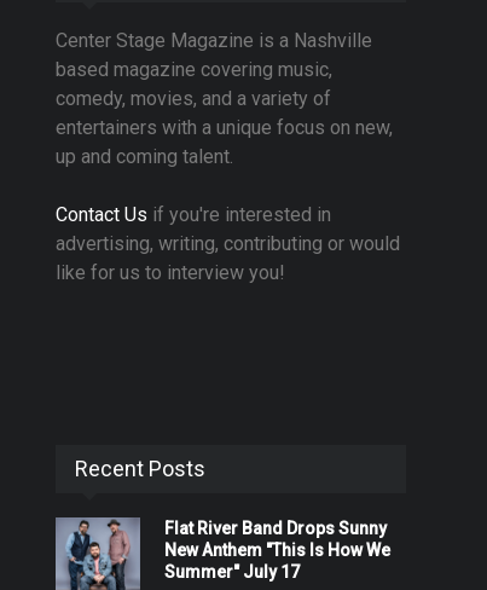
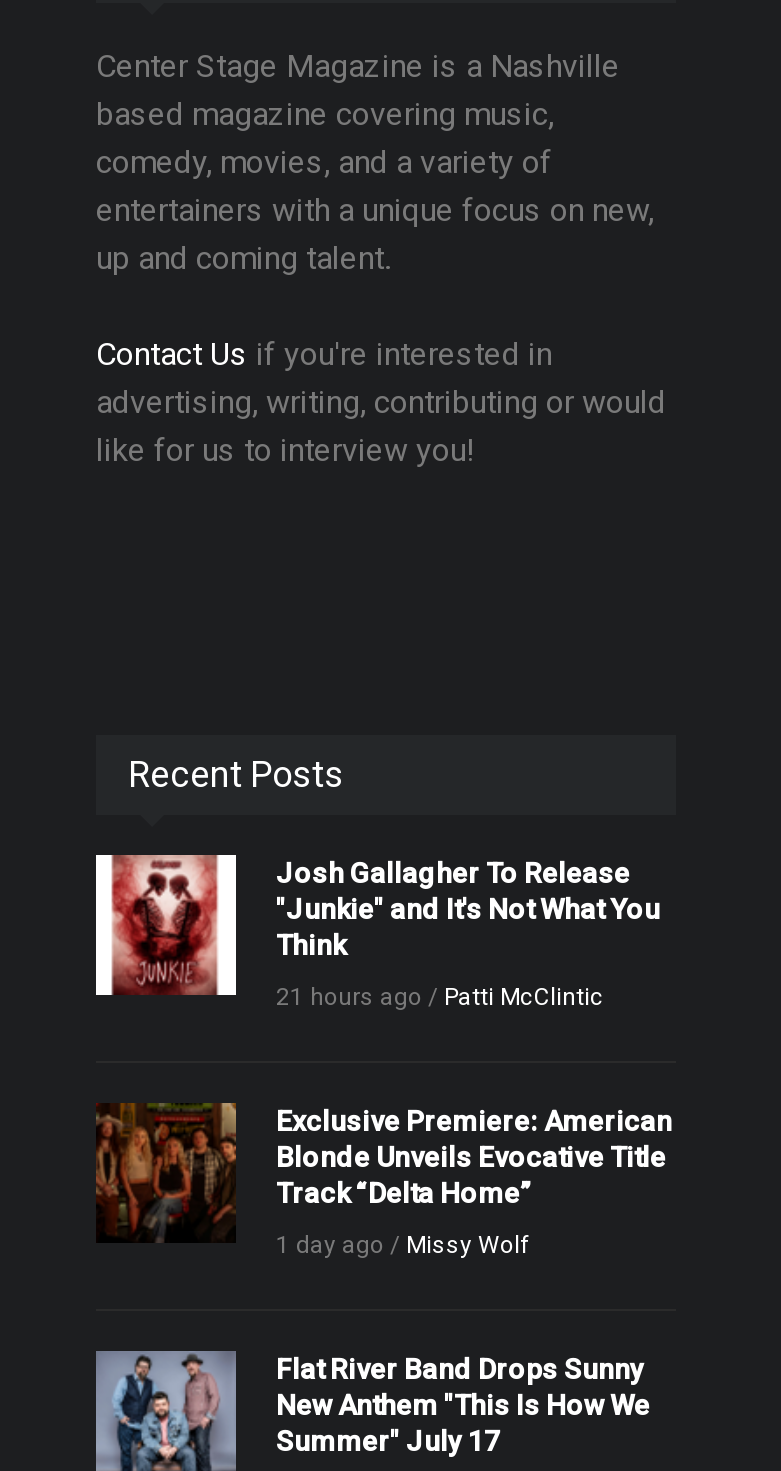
none -> [94,853,660,1012] [image] | Josh Gallagher To Release | "Junkie" and It's Not What You | Think | 21 hours ago / Patti McClintic
none -> [96,1101,672,1260] [image] | Exclusive Premiere: American | Blonde Unveils Evocative Title | Track “Delta Home” | 1 day ago / Missy Wolf

